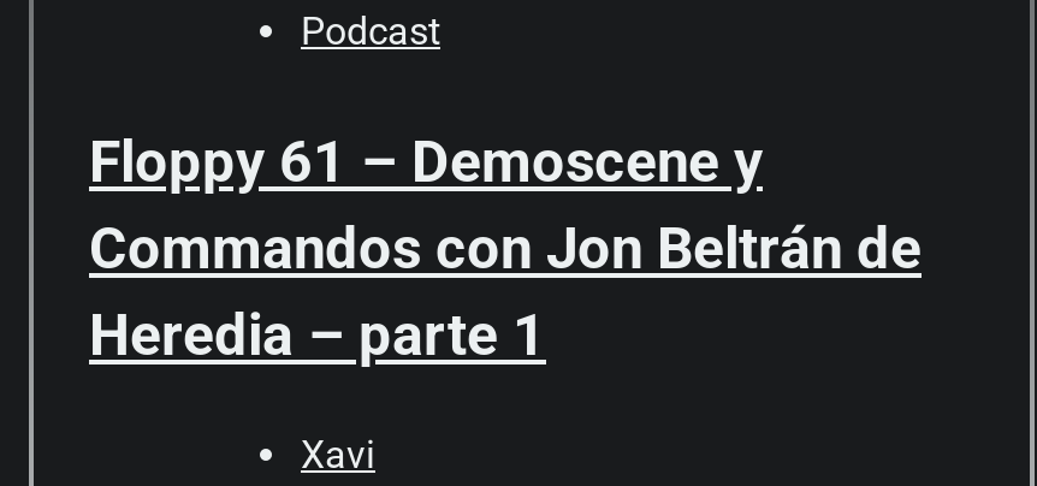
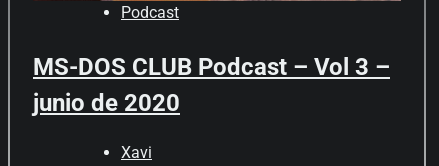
[89,128,922,369] Floppy 61 – Demoscene y | Commandos con Jon Beltrán de | Heredia – parte 1 -> [33,53,390,117] MS-DOS CLUB Podcast – Vol 3 – | junio de 2020

